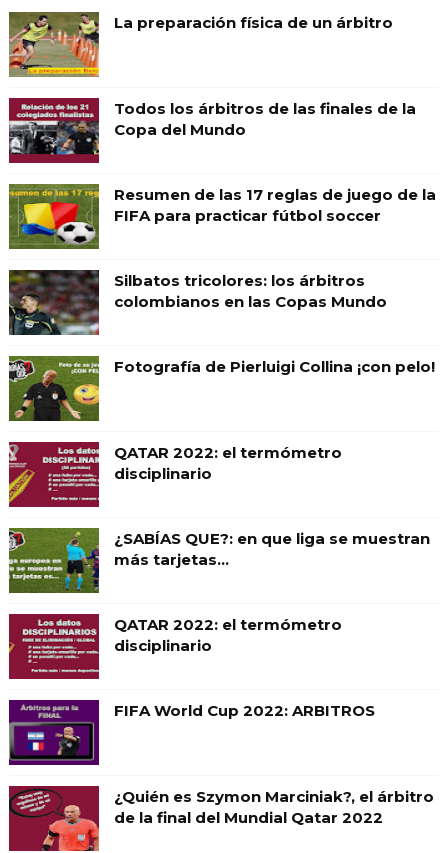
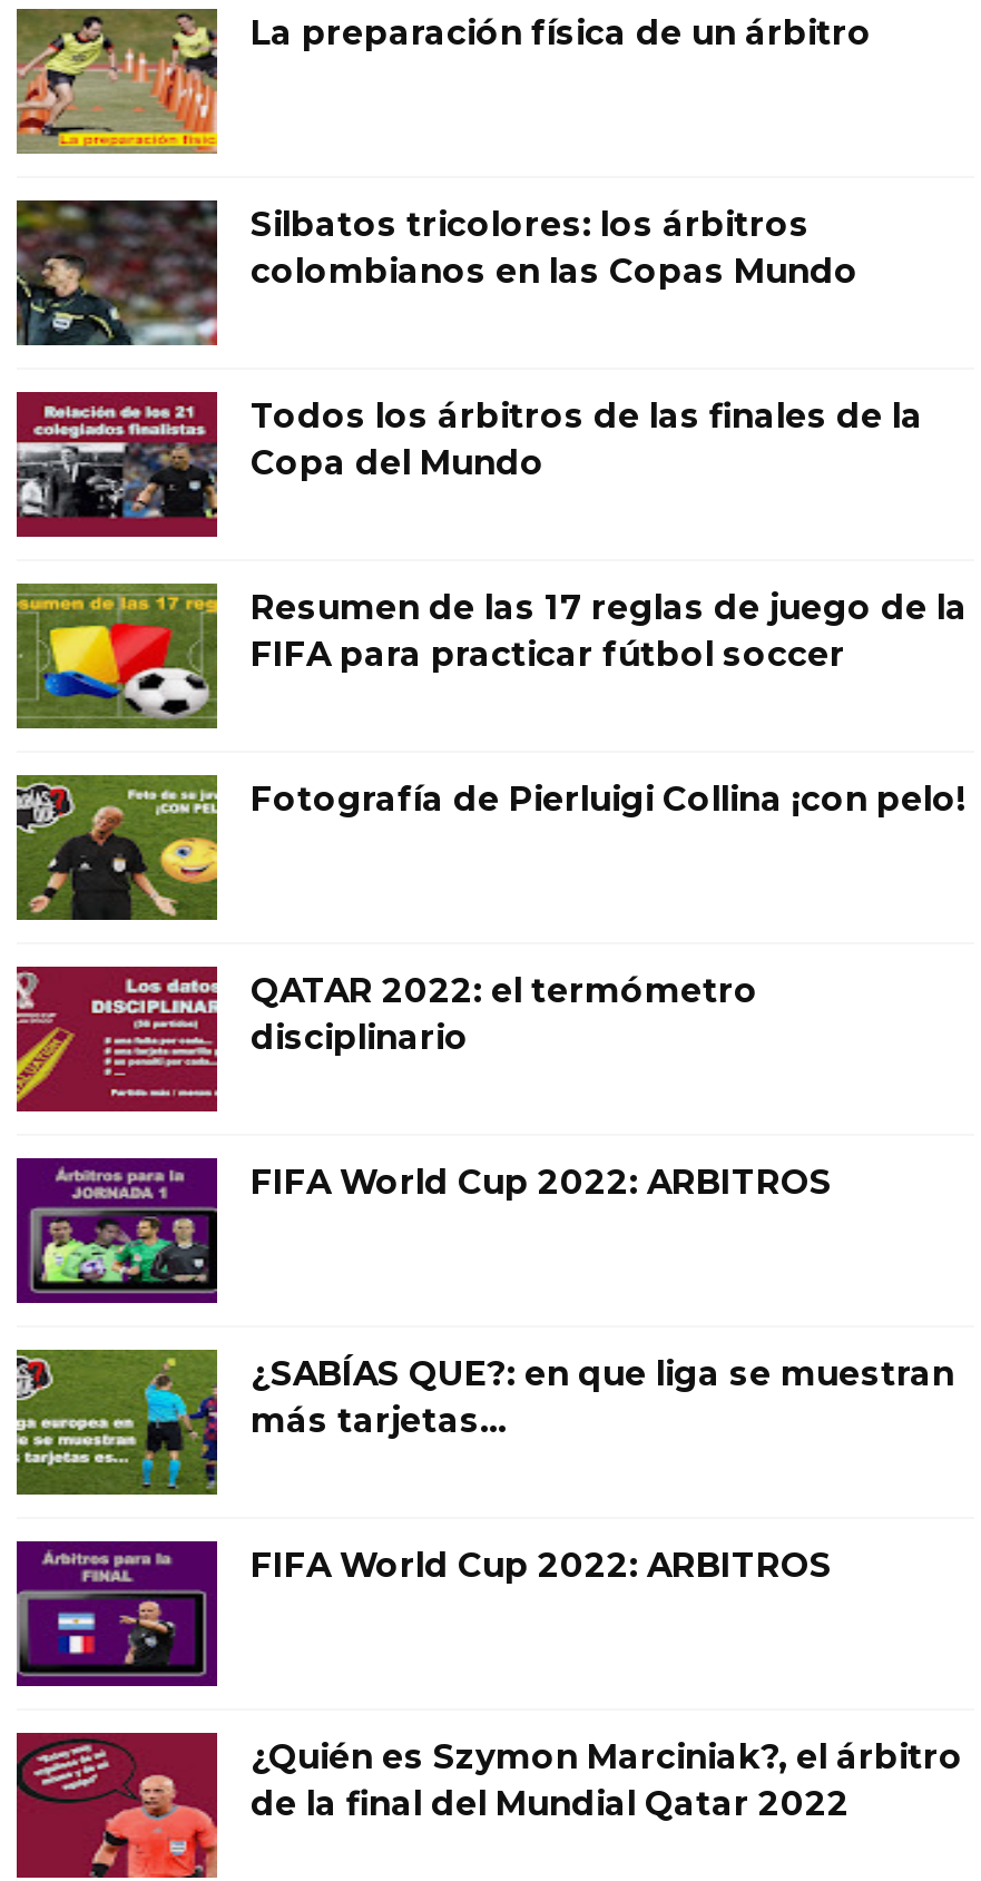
moved [7,99,436,225] -> [12,394,968,676]: [image] | Todos los árbitros de las finales de la | Copa del Mundo | Resumen de las 17 reglas de juego de la | FIFA para practicar fútbol soccer
moved [9,269,387,336] -> [14,200,859,347]: [image] | Silbatos tricolores: los árbitros | colombianos en las Copas Mundo
none -> [14,1158,832,1303] [image] | FIFA World Cup 2022: ARBITROS
moved [7,527,430,594] -> [12,1348,954,1497]: [image] | ¿SABÍAS QUE?: en que liga se muestran | más tarjetas...
[8,614,342,679] [image] | QATAR 2022: el termómetro | disciplinario -> none

